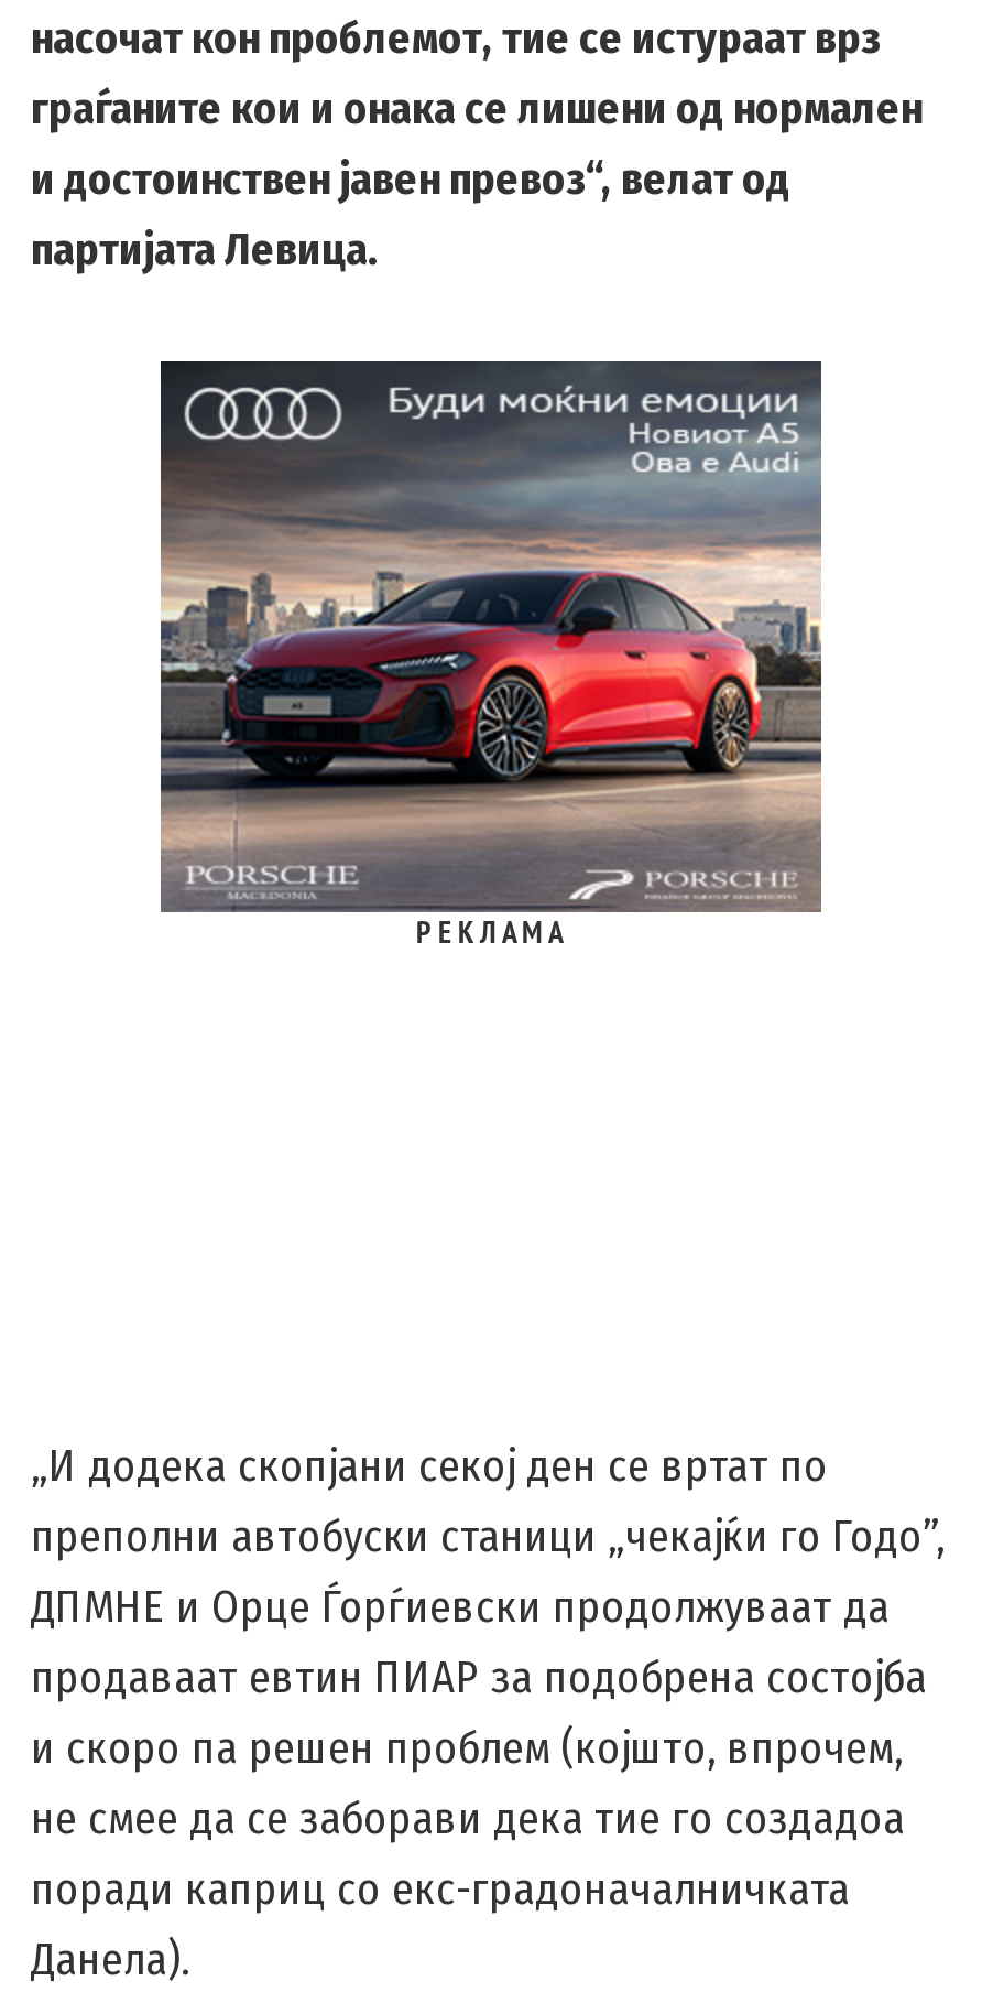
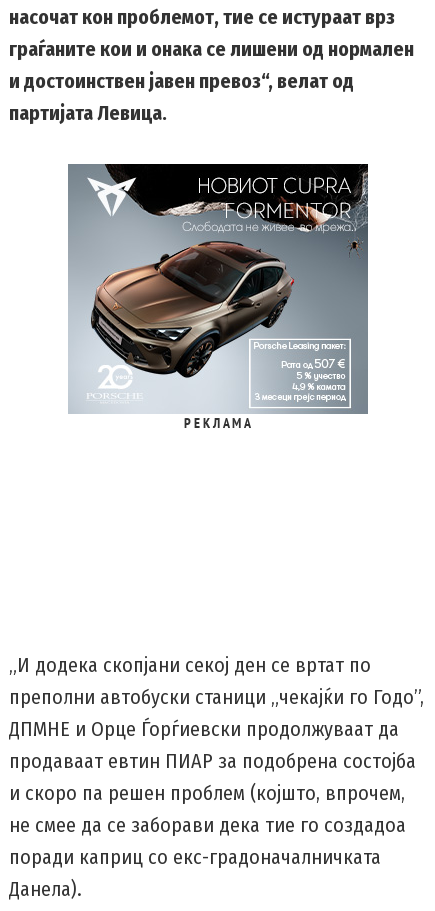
[159,359,823,914] [image] -> [68,164,369,414] [image]

